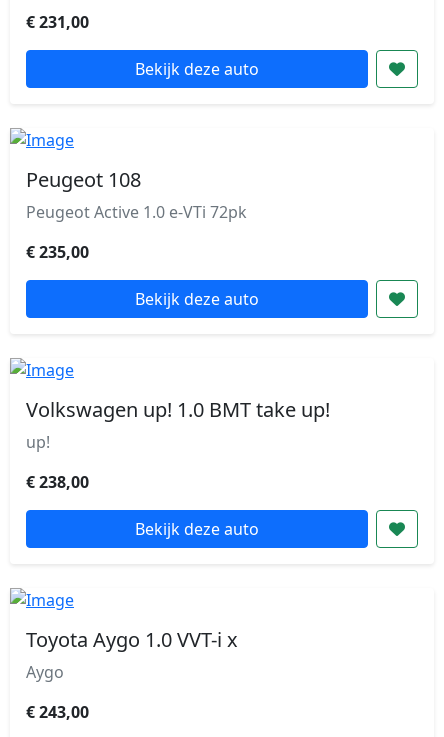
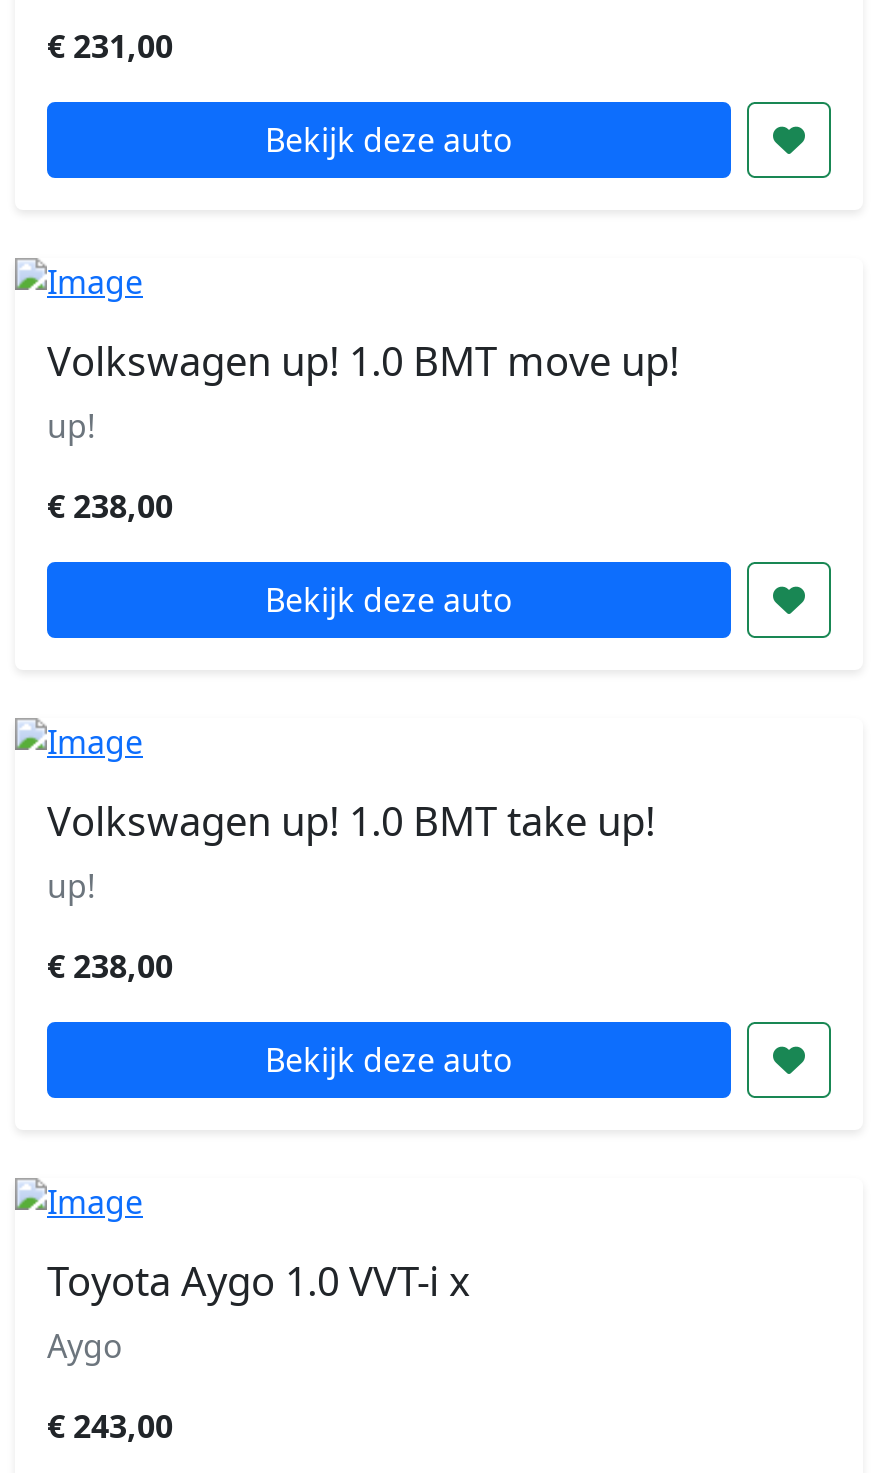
[26,166,247,223] Peugeot 108 | Peugeot Active 1.0 e-VTi 72pk -> [47,335,679,449] Volkswagen up! 1.0 BMT move up! | up!
[26,241,89,263] € 235,00 -> [47,485,173,529] € 238,00

